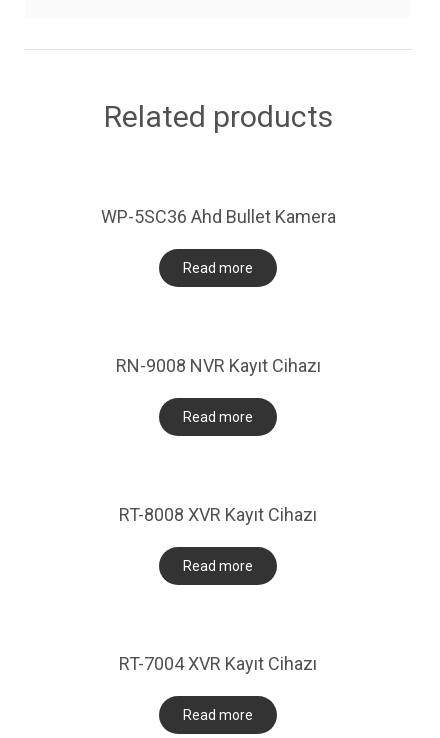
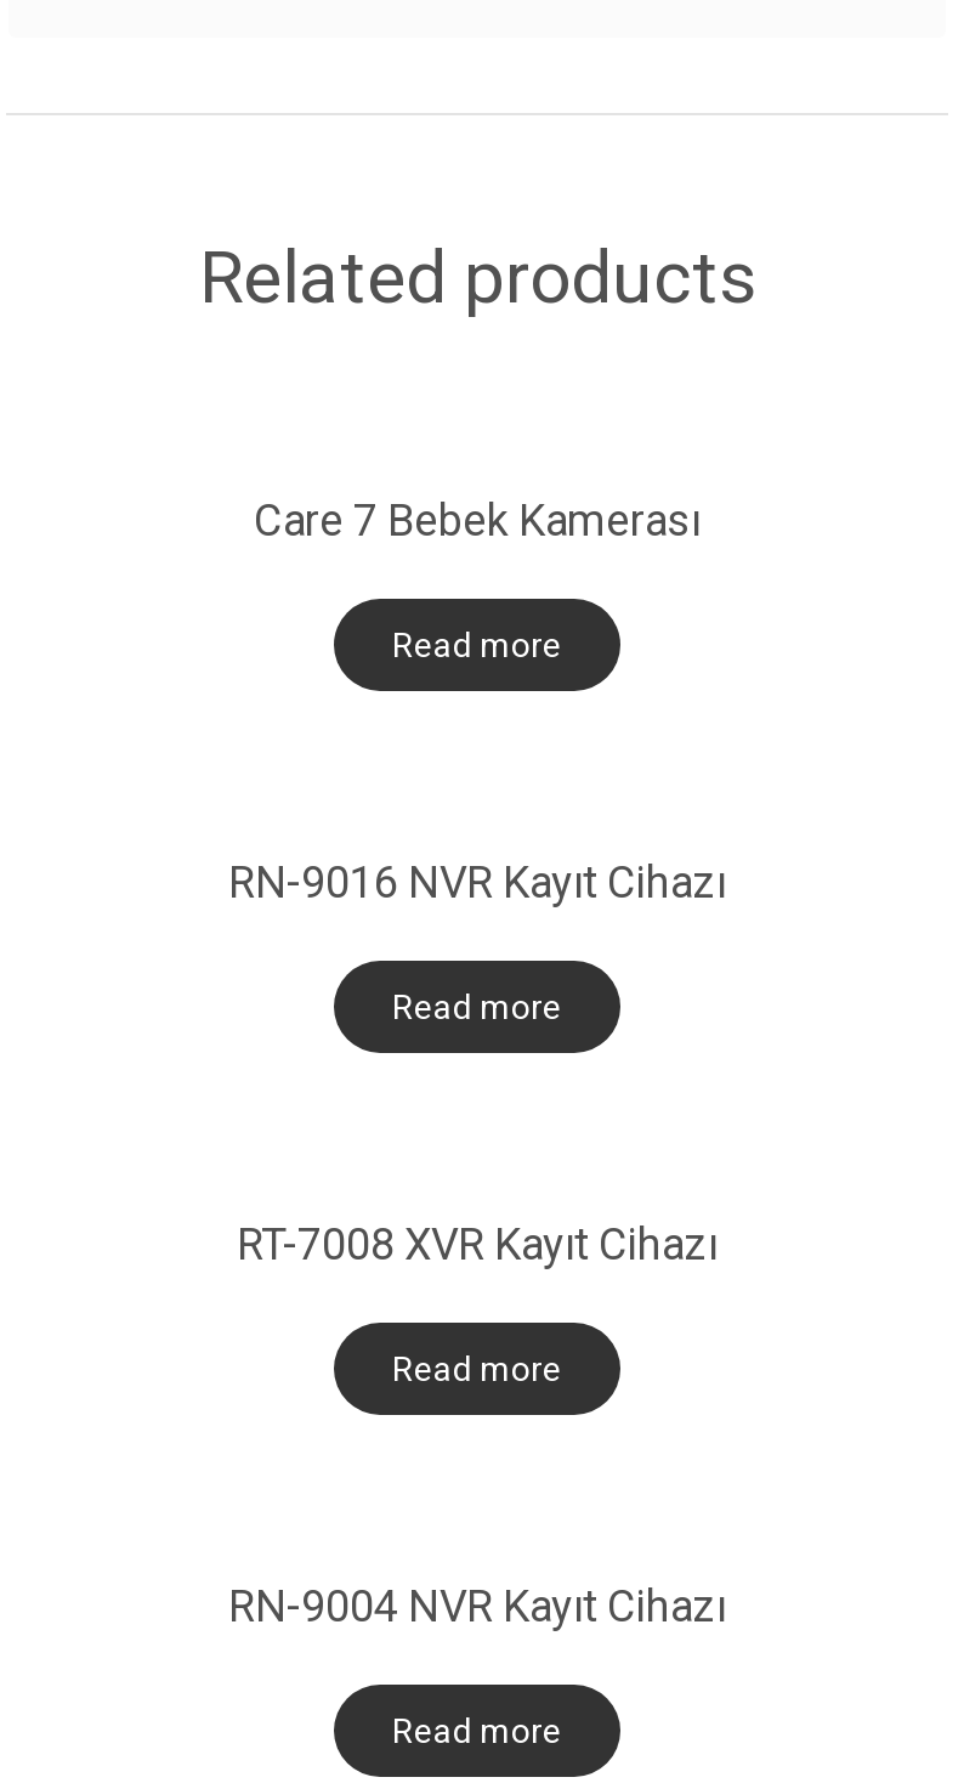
[100,206,335,227] WP-5SC36 Ahd Bullet Kamera -> [254,494,701,545] Care 7 Bebek Kamerası
[115,355,320,376] RN-9008 NVR Kayıt Cihazı -> [228,856,726,907] RN-9016 NVR Kayıt Cihazı
[119,504,317,525] RT-8008 XVR Kayıt Cihazı -> [237,1217,718,1269] RT-7008 XVR Kayıt Cihazı
[119,653,317,674] RT-7004 XVR Kayıt Cihazı -> [228,1579,726,1630] RN-9004 NVR Kayıt Cihazı

